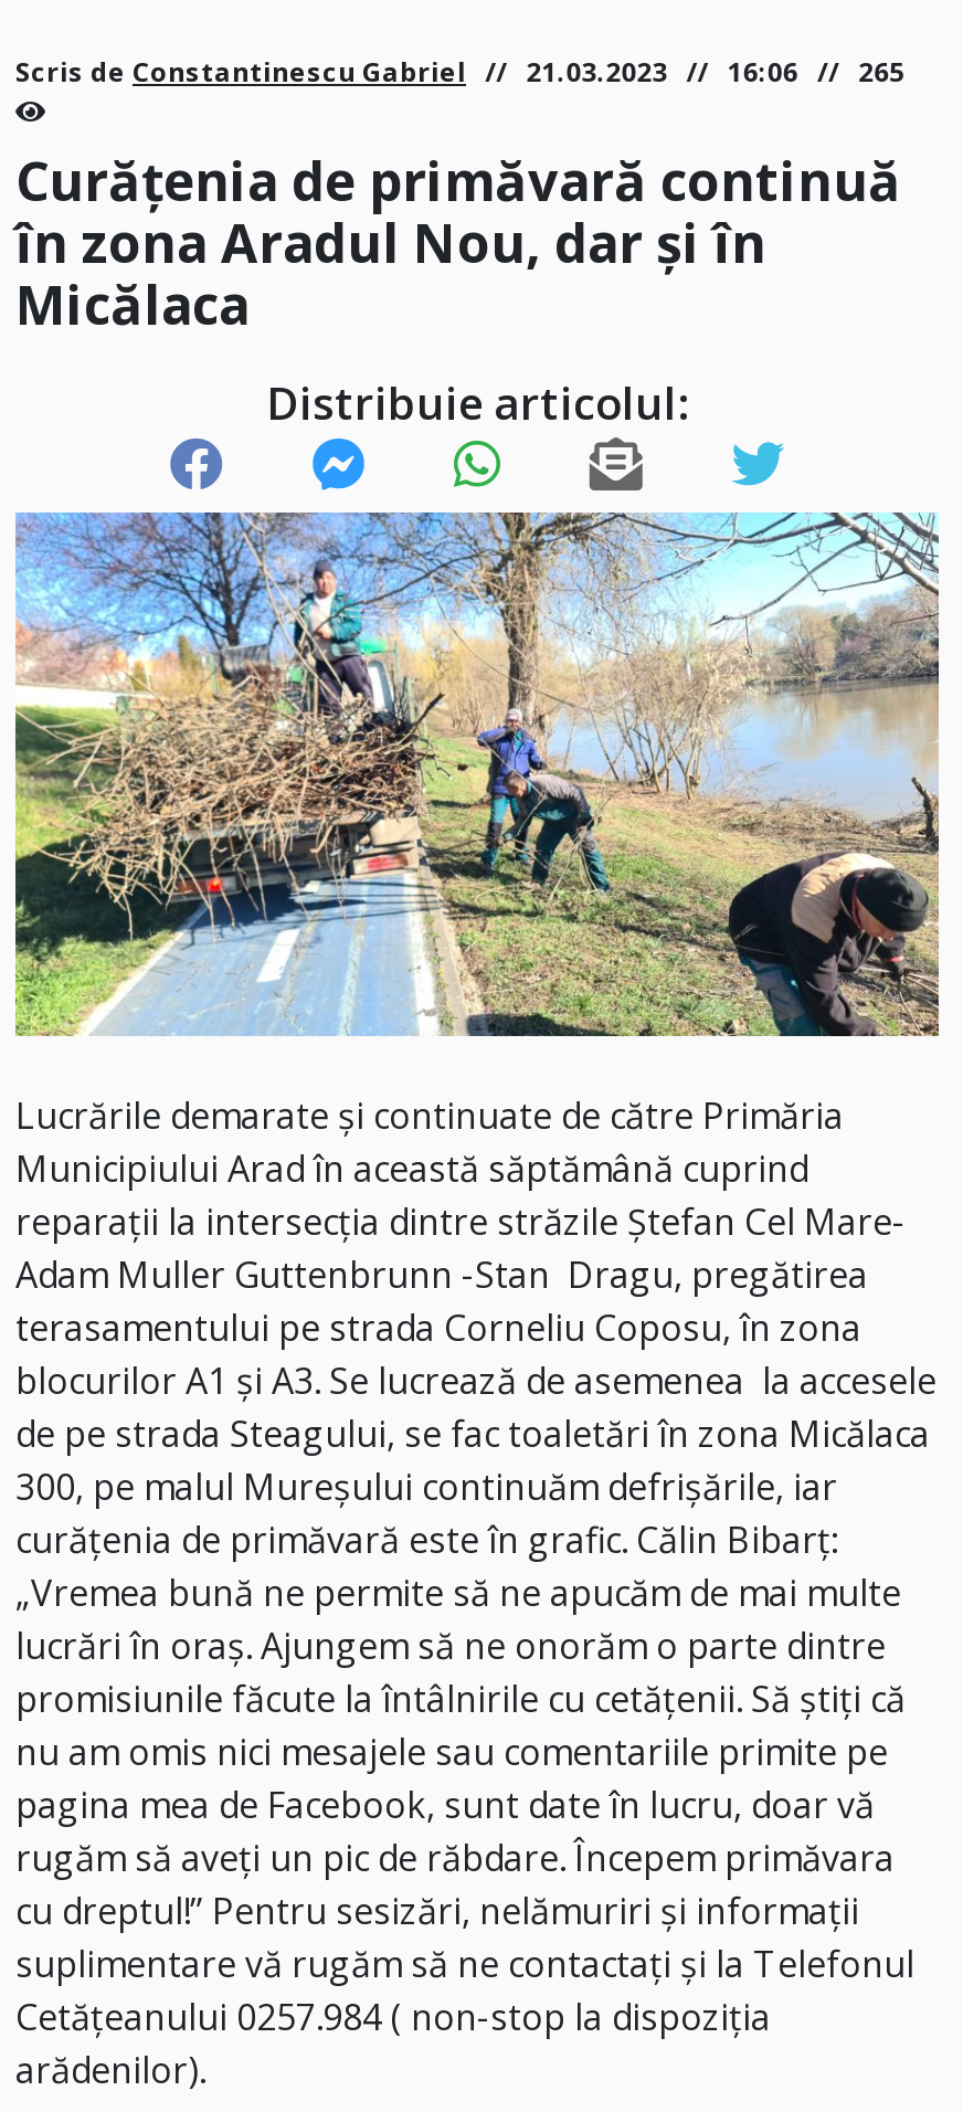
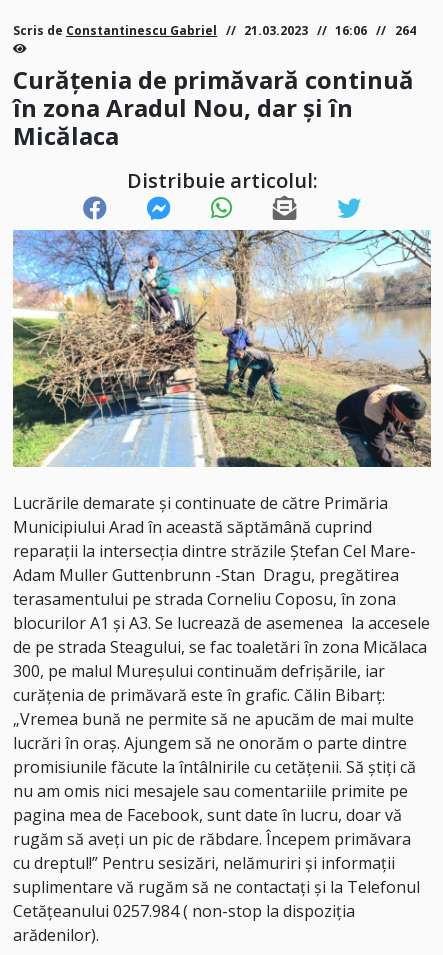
[15,54,905,91] Scris de Constantinescu Gabriel 21.03.2023 16:06 265 -> [13,22,416,39] Scris de Constantinescu Gabriel 21.03.2023 16:06 264

